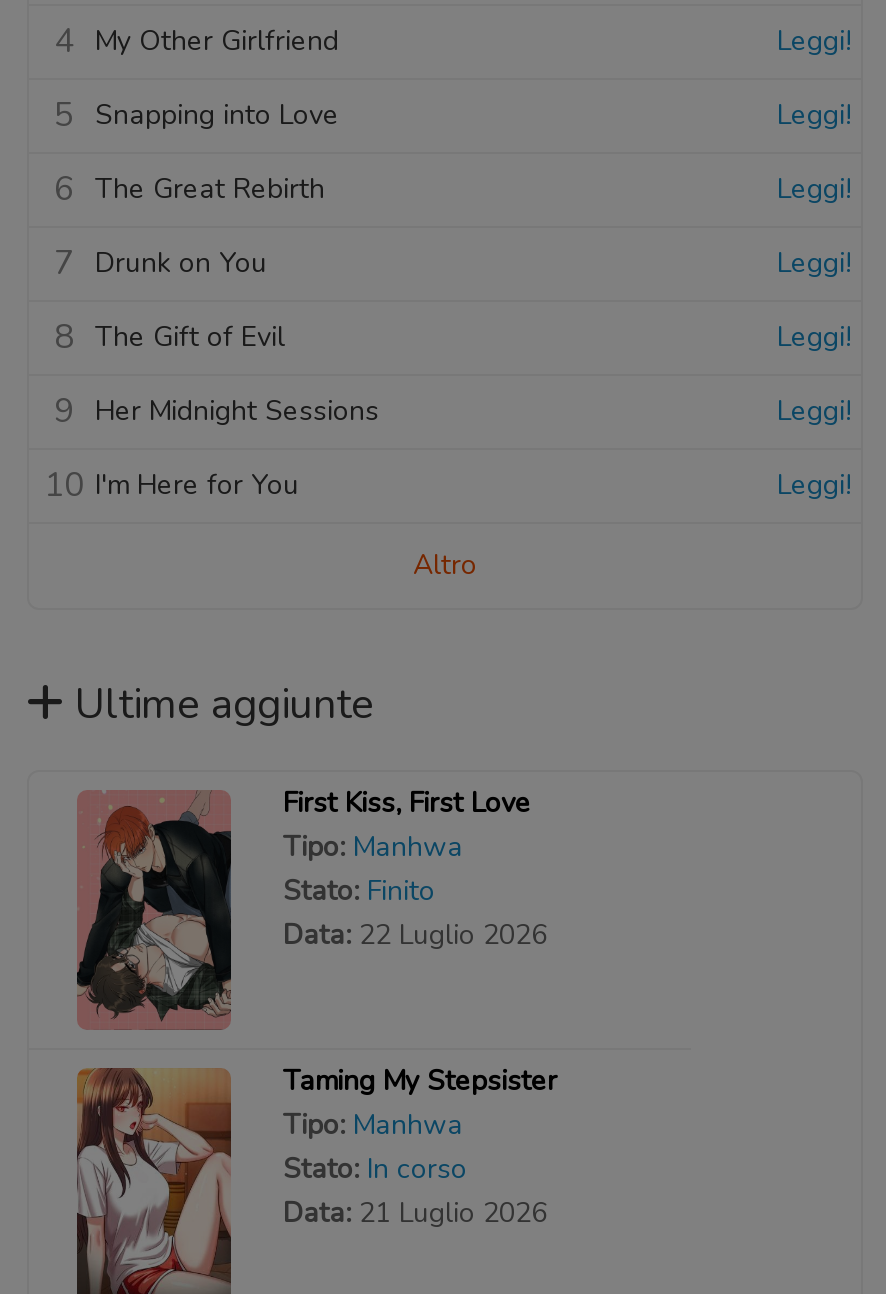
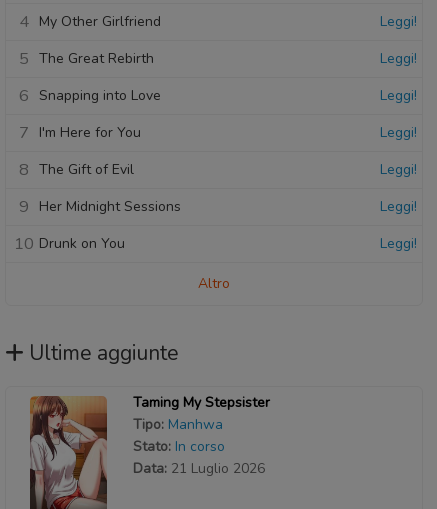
[54,93,339,139] 5 Snapping into Love -> [18,47,154,70] 5 The Great Rebirth
[54,167,325,213] 6 The Great Rebirth -> [18,84,161,107] 6 Snapping into Love
[54,241,267,287] 7 Drunk on You -> [18,121,141,144] 7 I'm Here for You
[44,463,299,509] 10 I'm Here for You -> [13,232,125,255] 10 Drunk on You
[77,785,547,1032] [image] | First Kiss, First Love | Tipo: Manhwa | Stato: Finito | Data: 22 Luglio 2026 -> none

